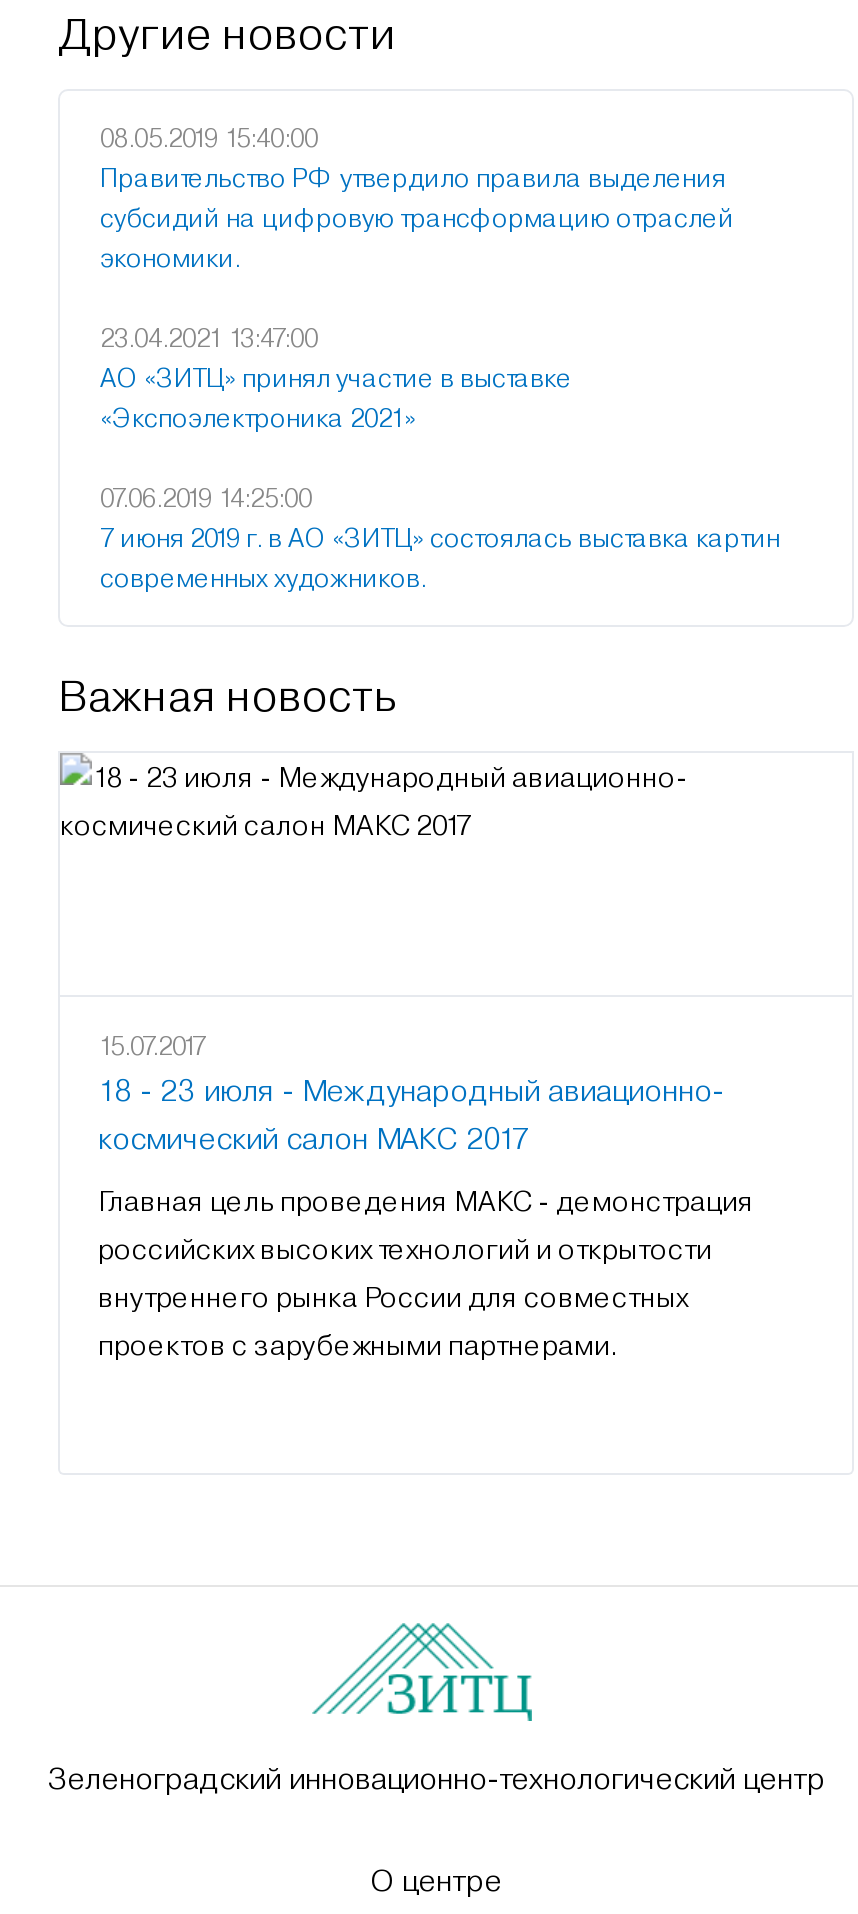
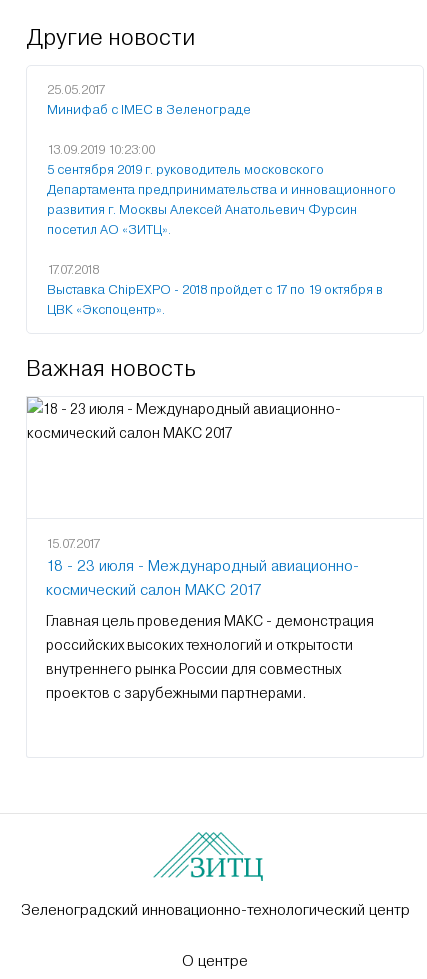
[100,123,734,273] 08.05.2019 15:40:00 | Правительство РФ утвердило правила выделения | субсидий на цифровую трансформацию отраслей | экономики. -> [47,82,251,117] 25.05.2017 | Минифаб с IMEC в Зеленограде
[100,323,572,433] 23.04.2021 13:47:00 | АО «ЗИТЦ» принял участие в выставке | «Экспоэлектроника 2021» -> [47,142,396,237] 13.09.2019 10:23:00 | 5 сентября 2019 г. руководитель московского | Департамента предпринимательства и инновационного | развития г. Москвы Алексей Анатольевич Фурсин | посетил АО «ЗИТЦ».
[100,483,780,593] 07.06.2019 14:25:00 | 7 июня 2019 г. в АО «ЗИТЦ» состоялась выставка картин | современных художников. -> [47,262,383,317] 17.07.2018 | Выставка ChipEXPO - 2018 пройдет с 17 по 19 октября в | ЦВК «Экспоцентр».

